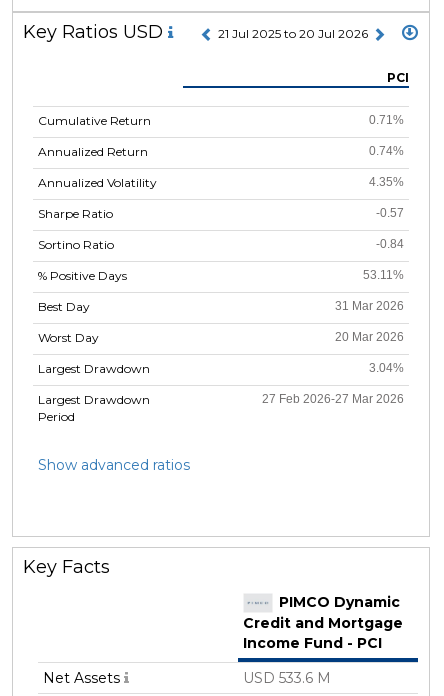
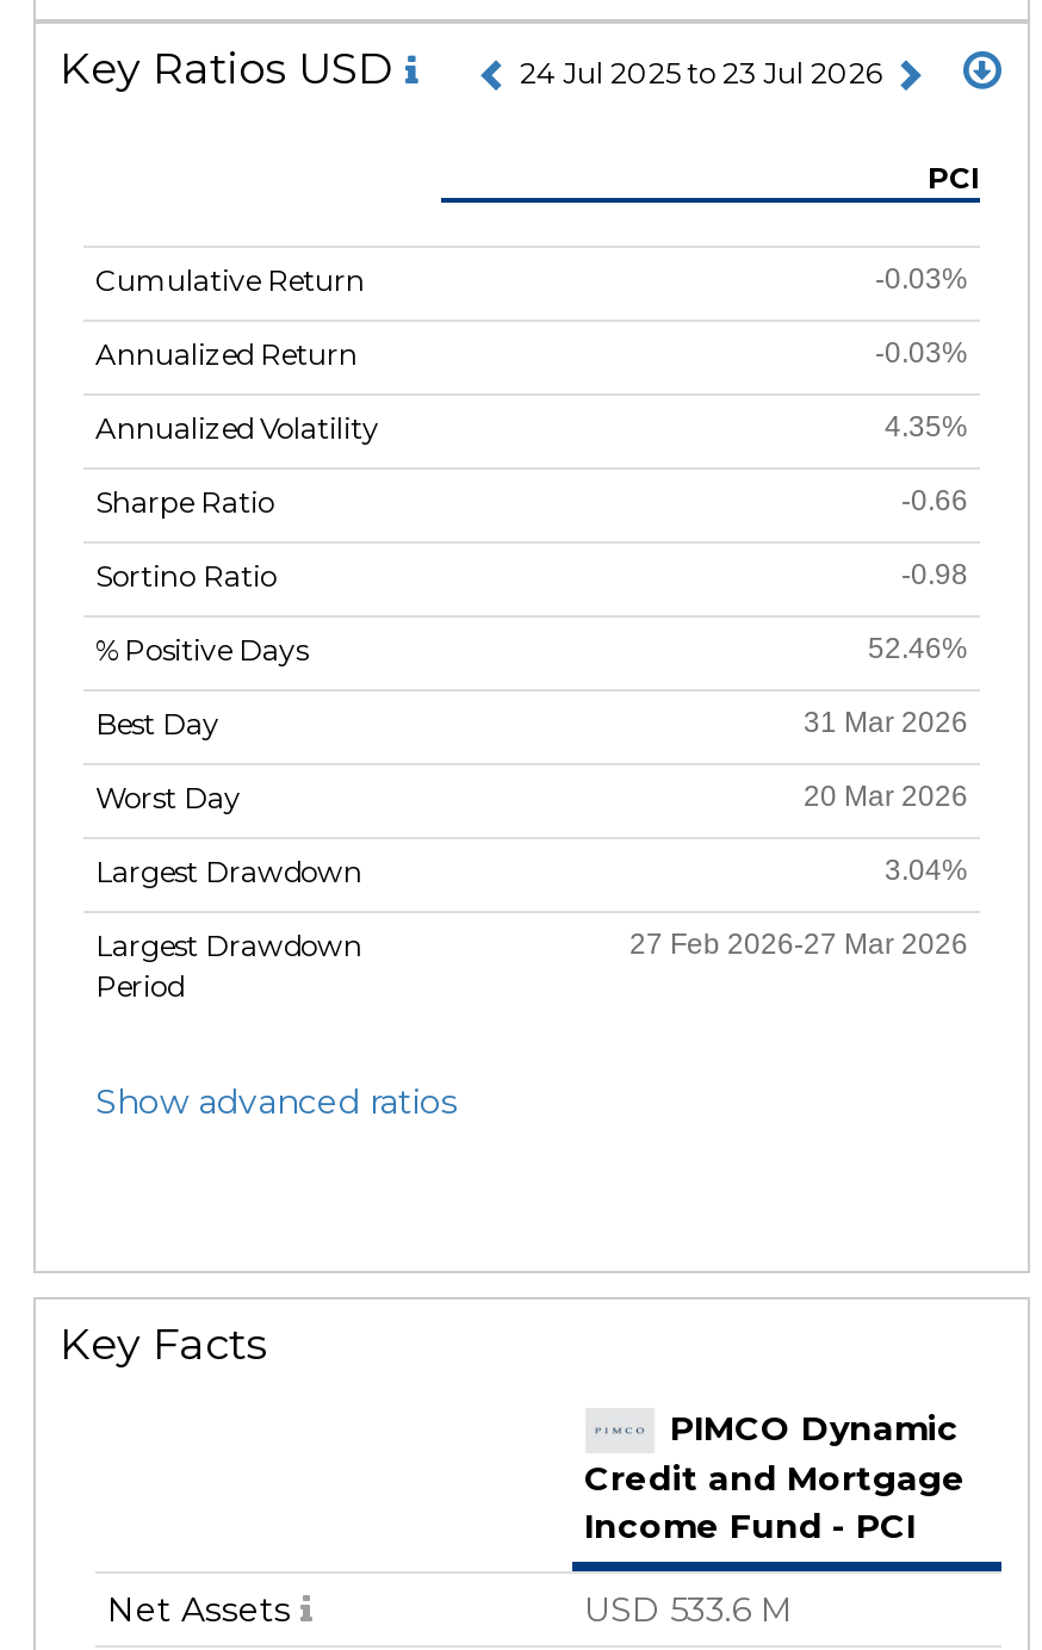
[218,26,371,41] 21 Jul 2025 to 20 Jul 2026 -> [520,54,889,90] 24 Jul 2025 to 23 Jul 2026
[369,113,404,127] 0.71% -> [875,261,968,295] -0.03%
[369,144,404,158] 0.74% -> [875,335,968,369] -0.03%
[376,206,404,220] -0.57 -> [901,483,968,516] -0.66
[376,237,404,251] -0.84 -> [901,557,968,590] -0.98
[363,268,404,282] 53.11% -> [868,631,968,664] 52.46%

